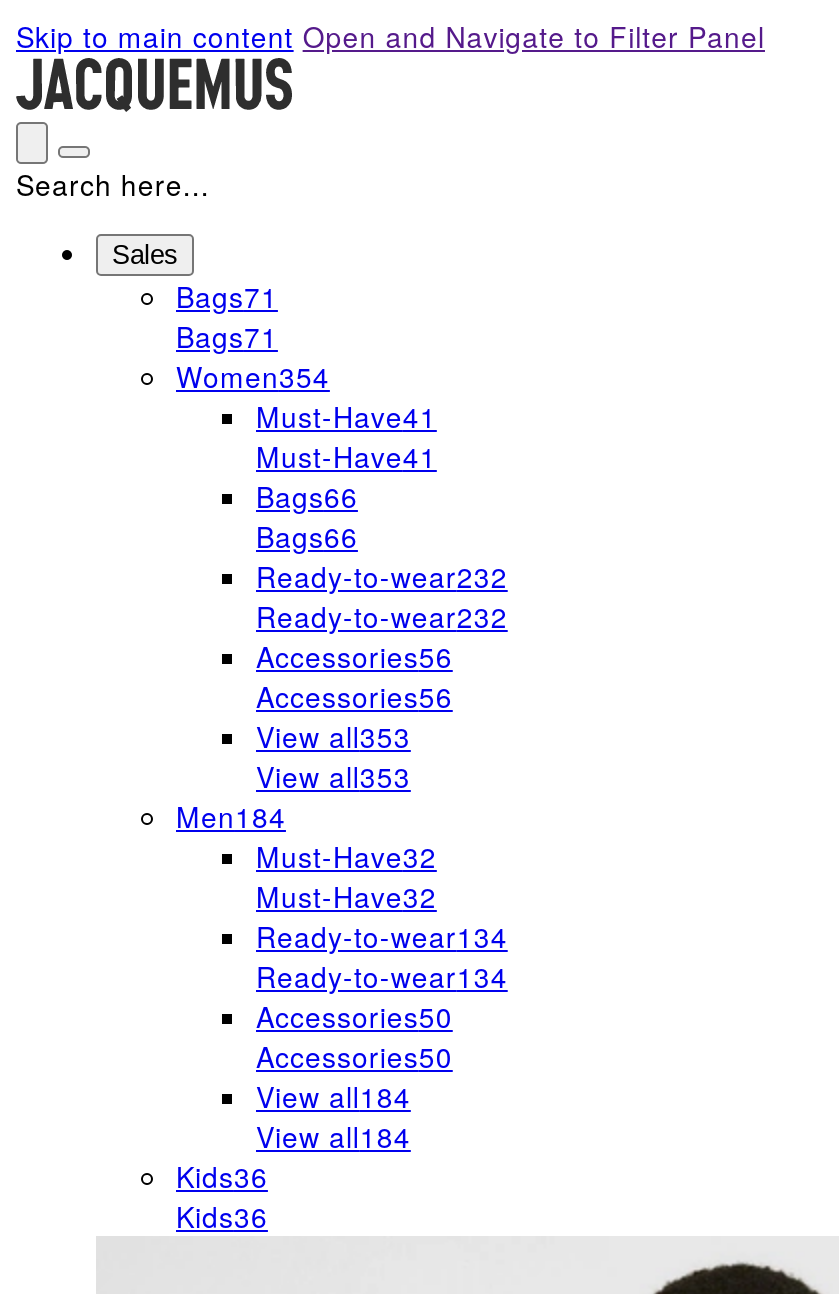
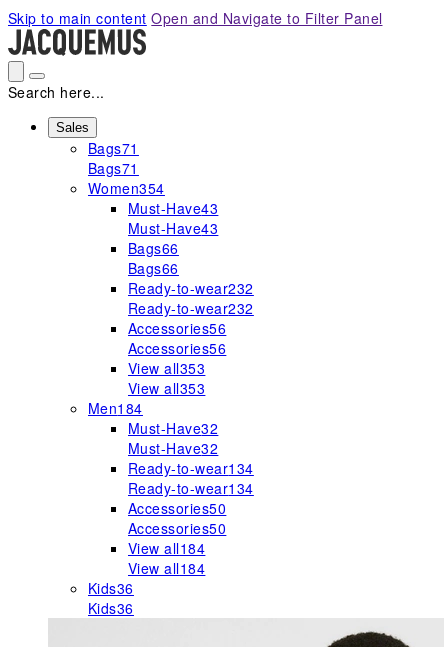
[256,396,437,436] Must-Have41 -> [128,198,218,218] Must-Have43
[256,436,437,476] Must-Have41 -> [128,218,218,238] Must-Have43

